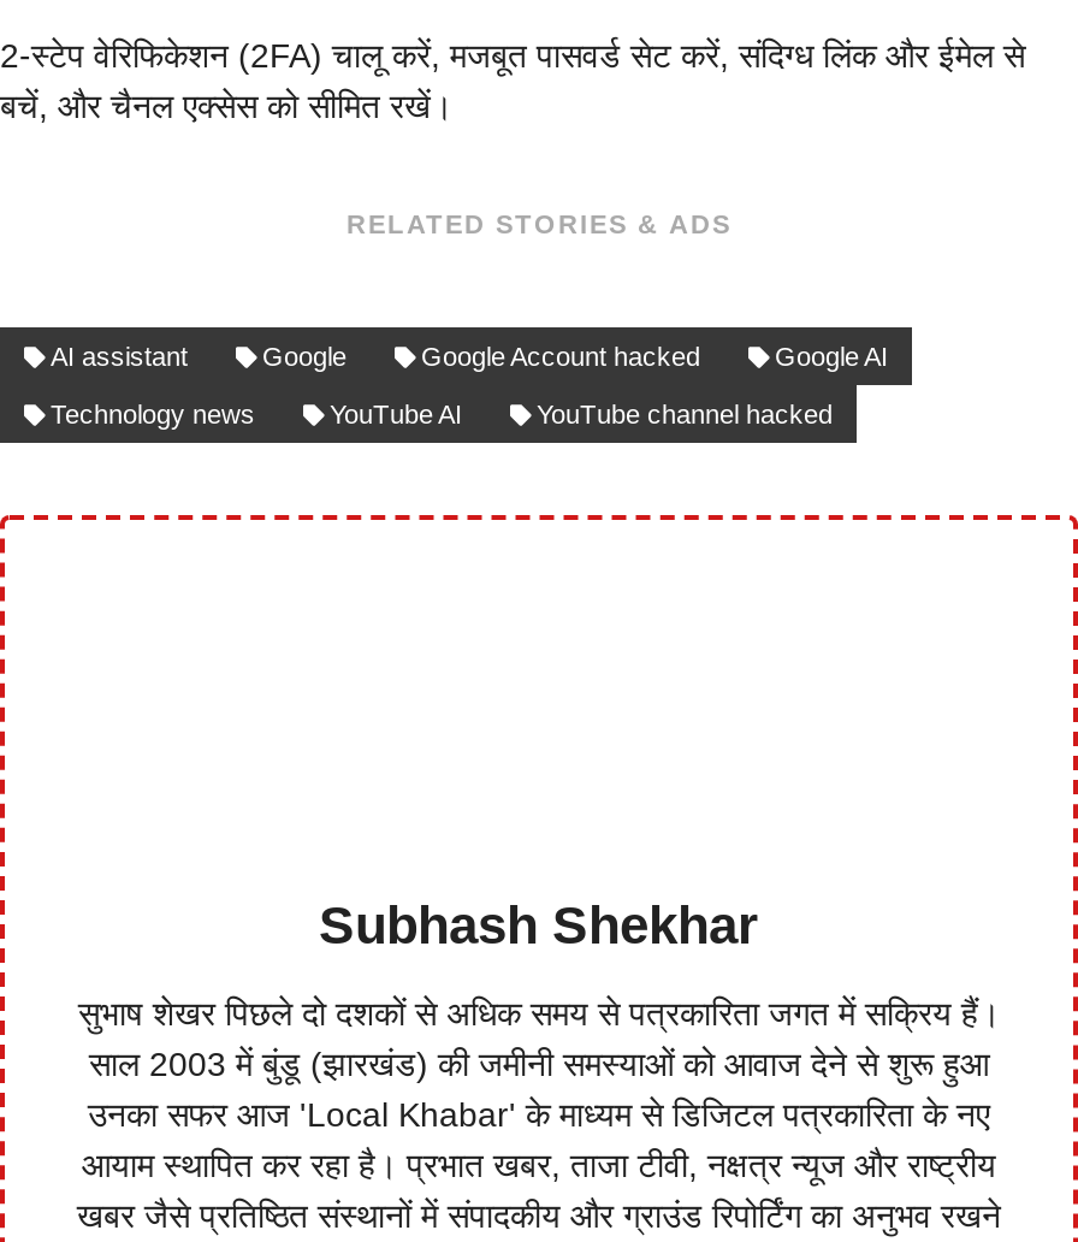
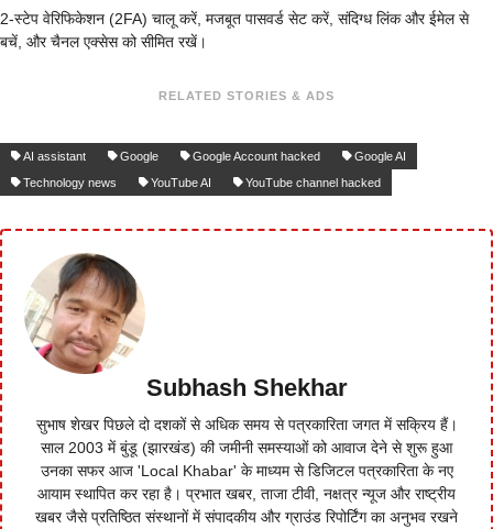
none -> [24,252,145,375] [image]

